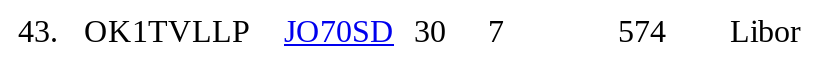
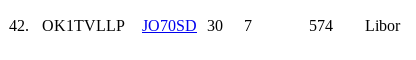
[18,13,504,47] 43. OK1TVL LP JO70SD 30 7 -> [9,17,252,34] 42. OK1TVL LP JO70SD 30 7

